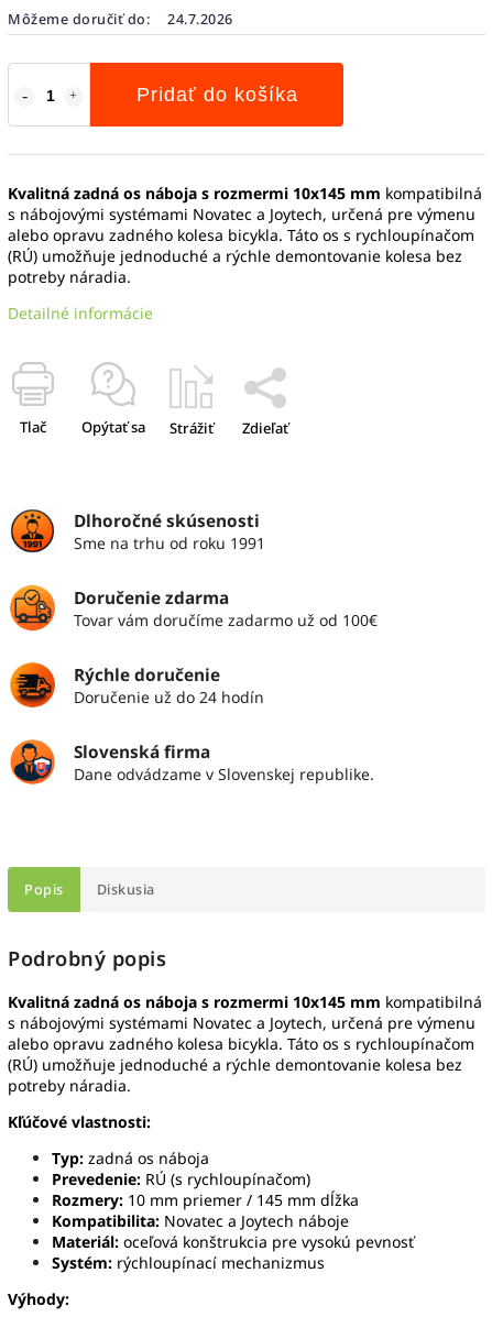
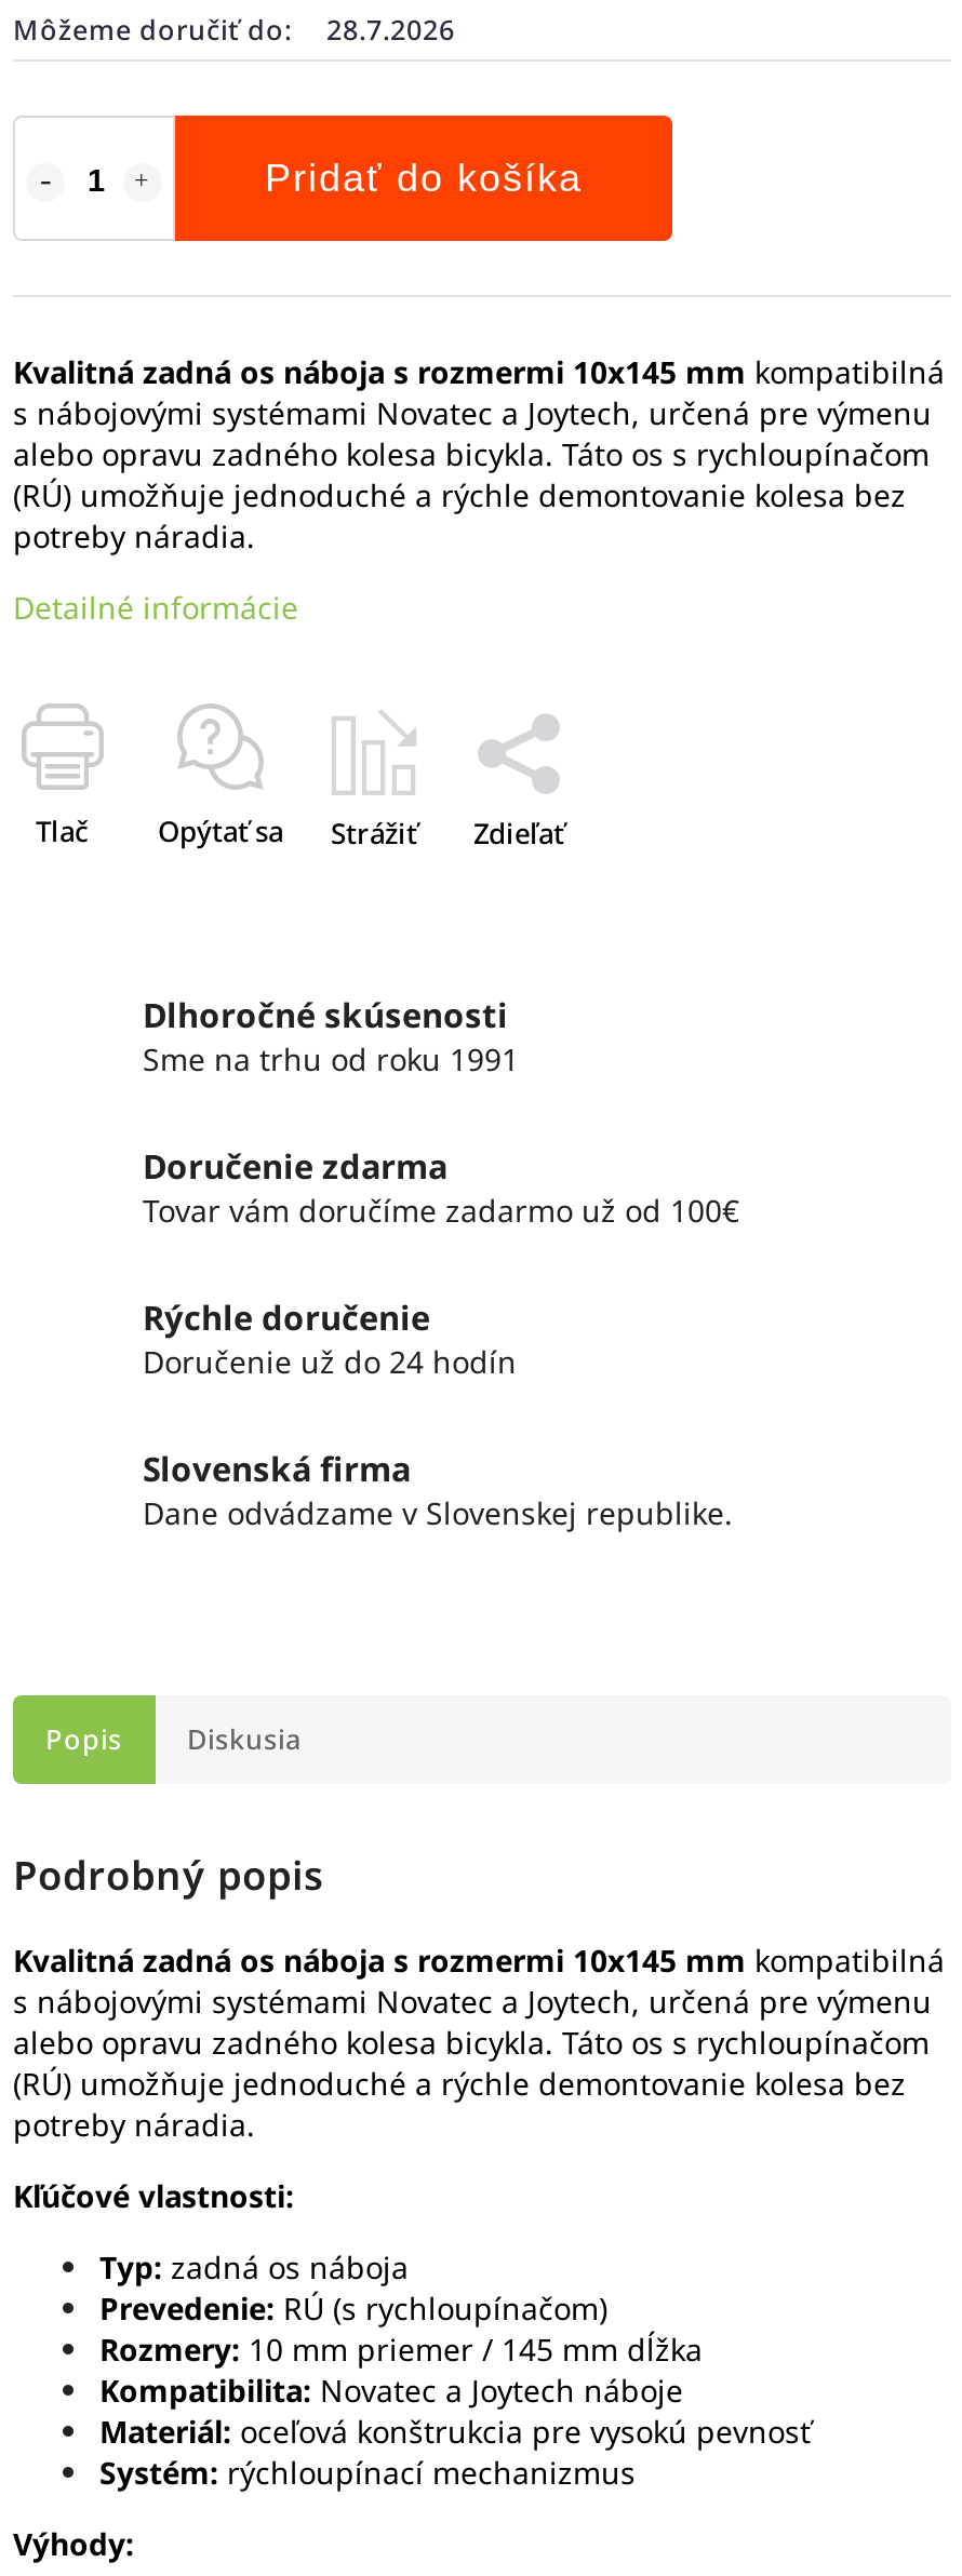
[8,9,233,28] Môžeme doručiť do: 24.7.2026 -> [13,11,455,48] Môžeme doručiť do: 28.7.2026
[10,508,55,553] [image] -> none
[9,584,56,632] [image] -> none
[9,661,56,709] [image] -> none
[9,738,56,786] [image] -> none

